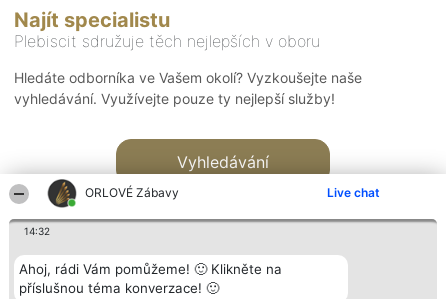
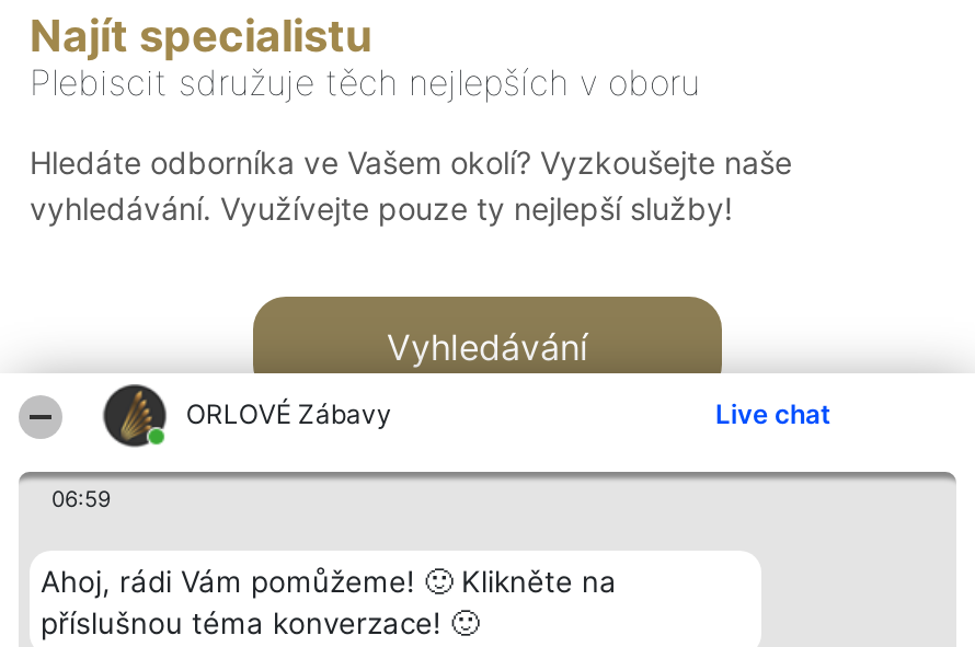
[24,225,50,237] 14:32 -> [51,485,111,511] 06:59

